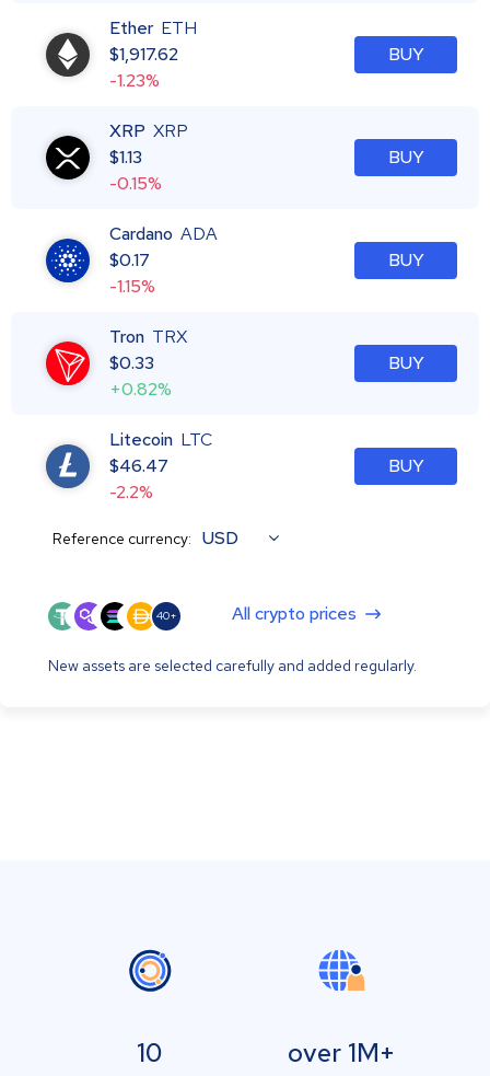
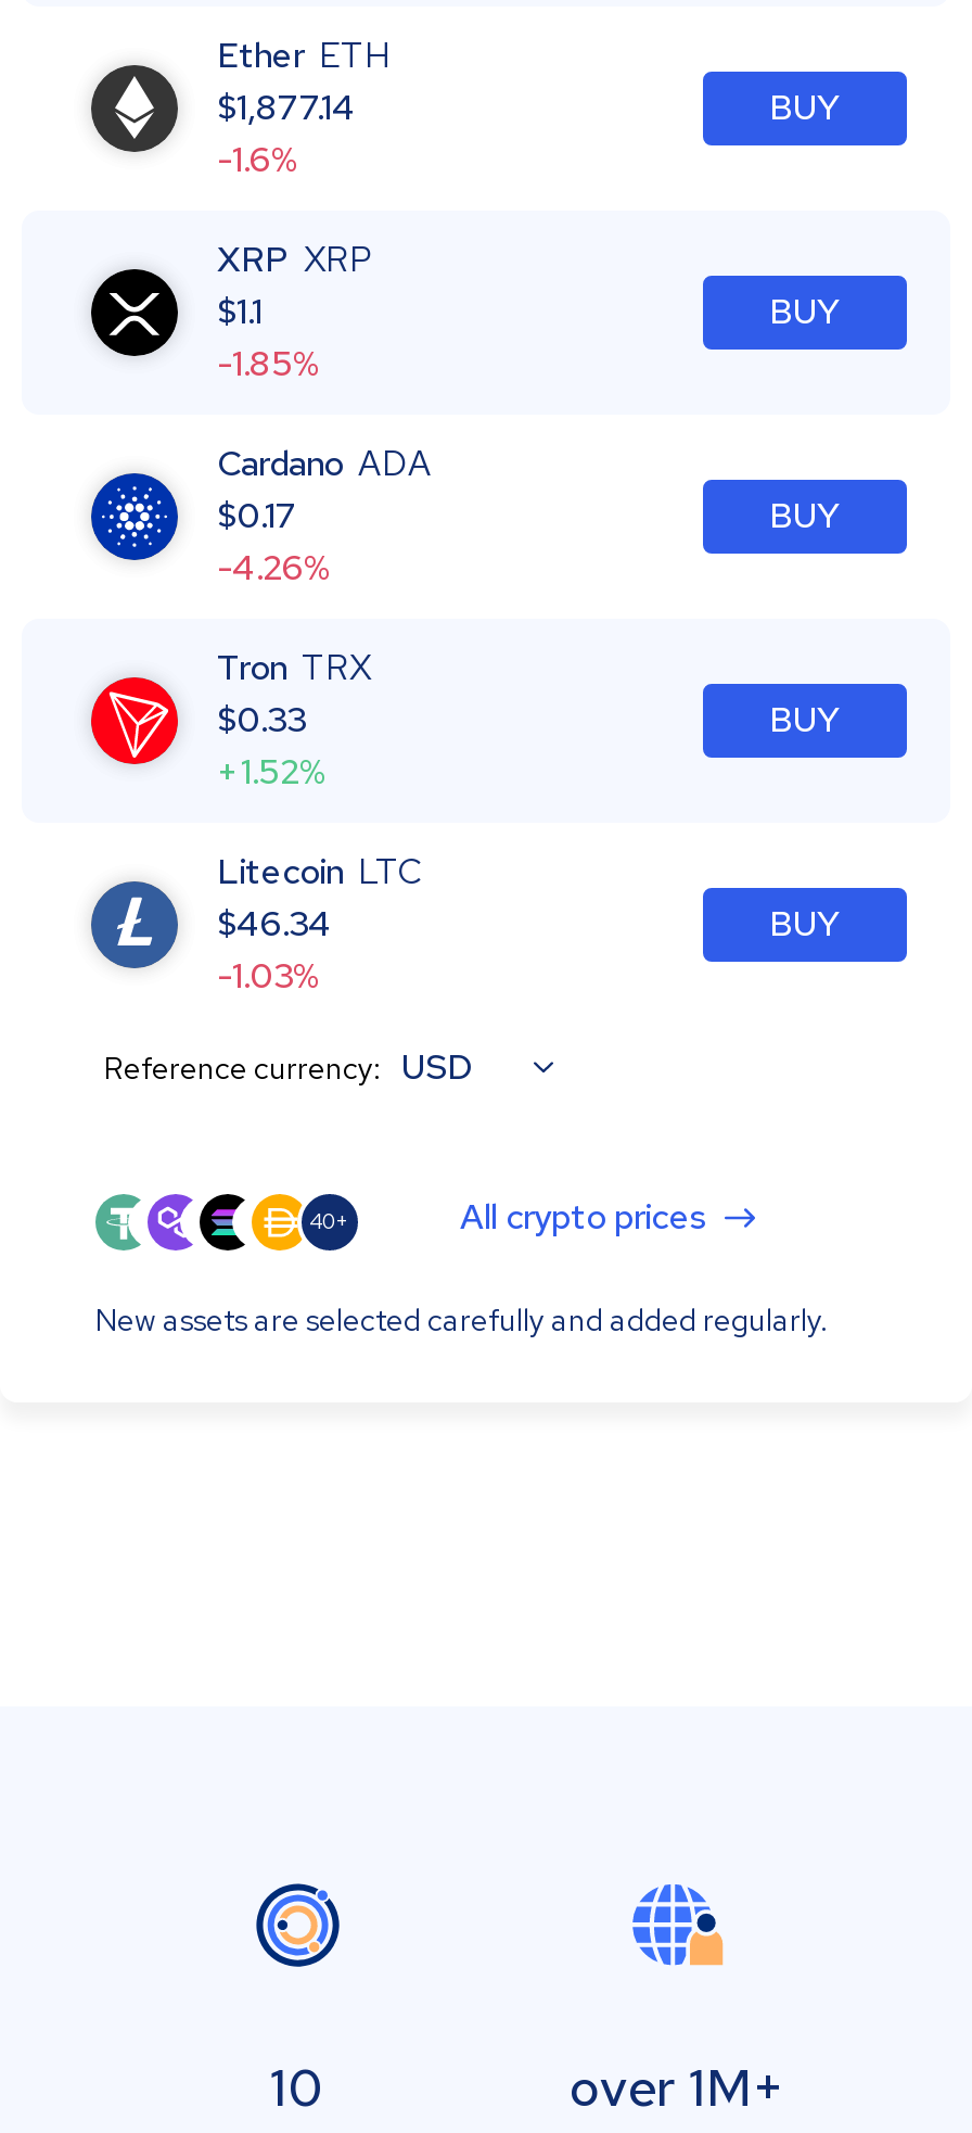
[109,42,178,65] $1,917.62 -> [217,84,356,130] $1,877.14
[109,69,160,92] -1.23% -> [217,136,299,182] -1.6%
[109,145,142,168] $1.13 -> [217,288,263,334] $1.1
[109,172,162,195] -0.15% -> [217,340,321,386] -1.85%
[109,275,155,298] -1.15% -> [217,544,332,590] -4.26%
[109,377,172,400] +0.82% -> [217,749,328,794] +1.52%
[109,454,168,477] $46.47 -> [217,901,332,946] $46.34
[109,480,153,503] -2.2% -> [217,953,321,998] -1.03%

